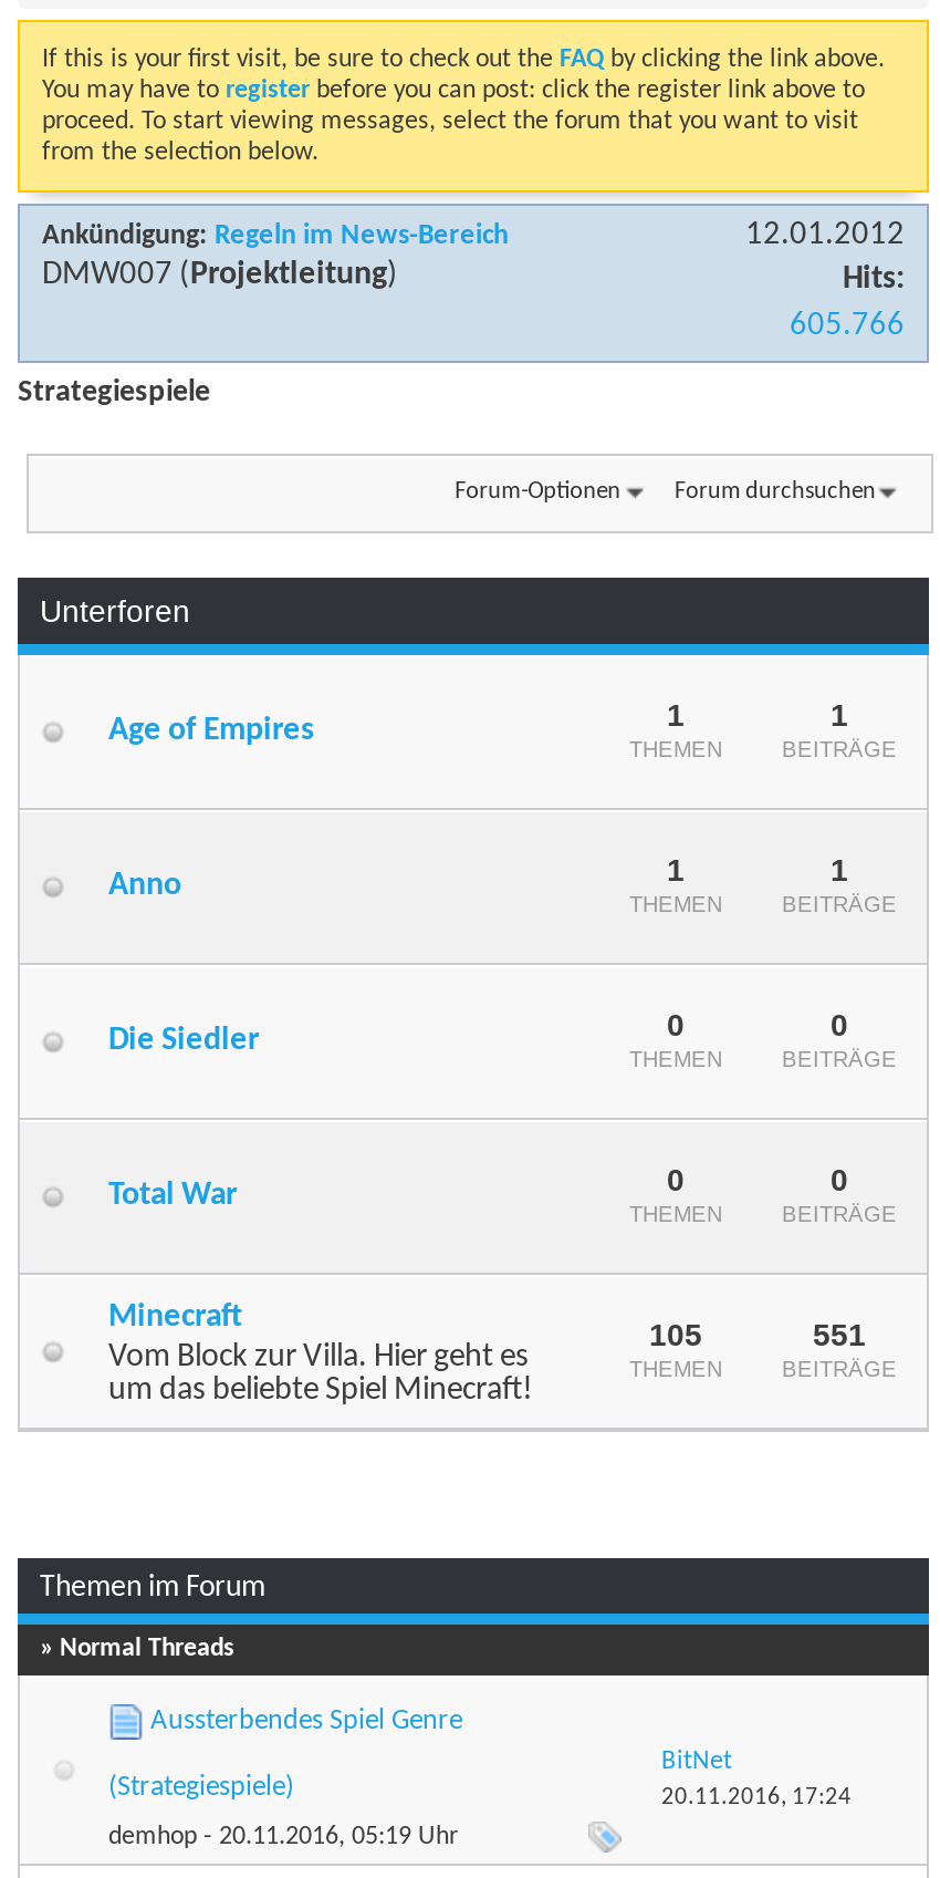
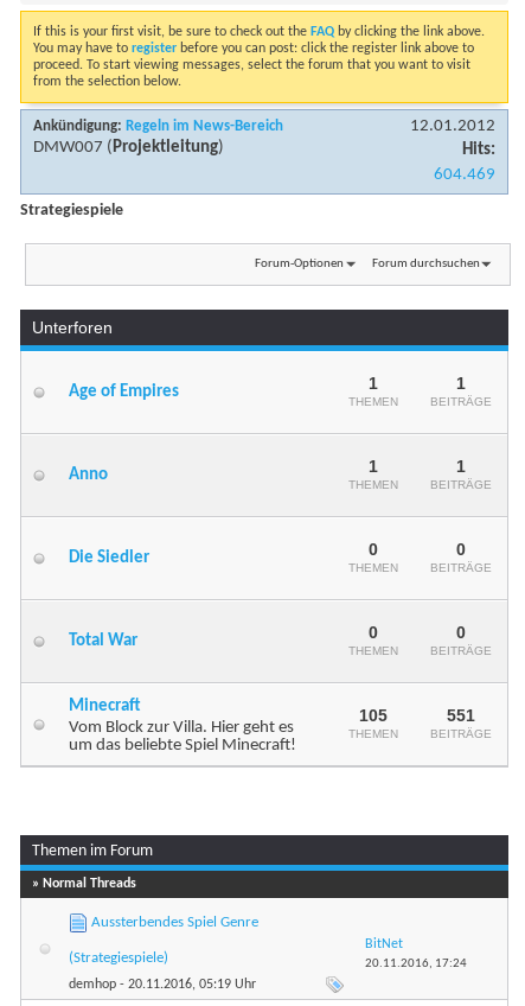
[790,310,905,343] 605.766 -> [434,166,495,184] 604.469

